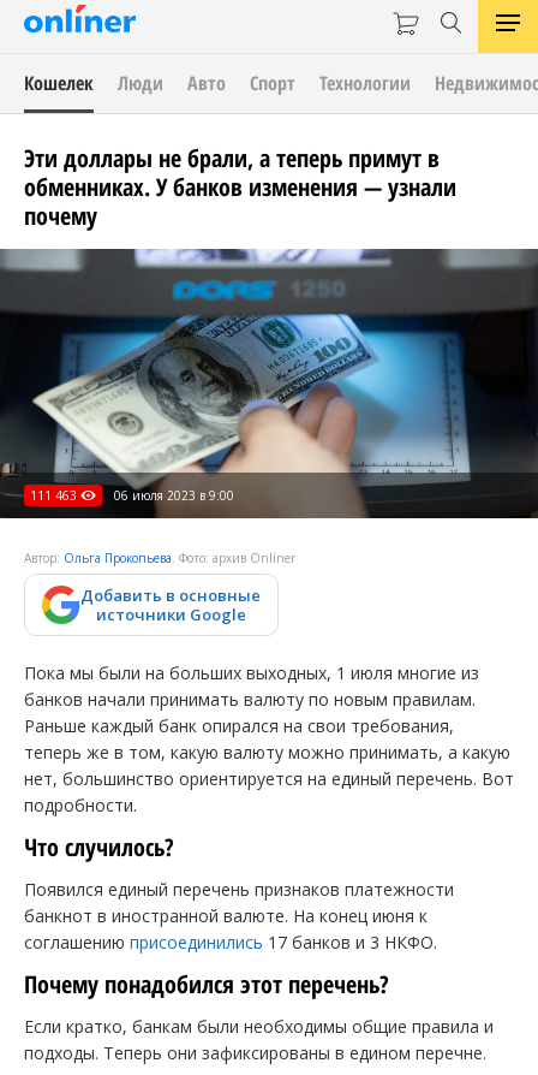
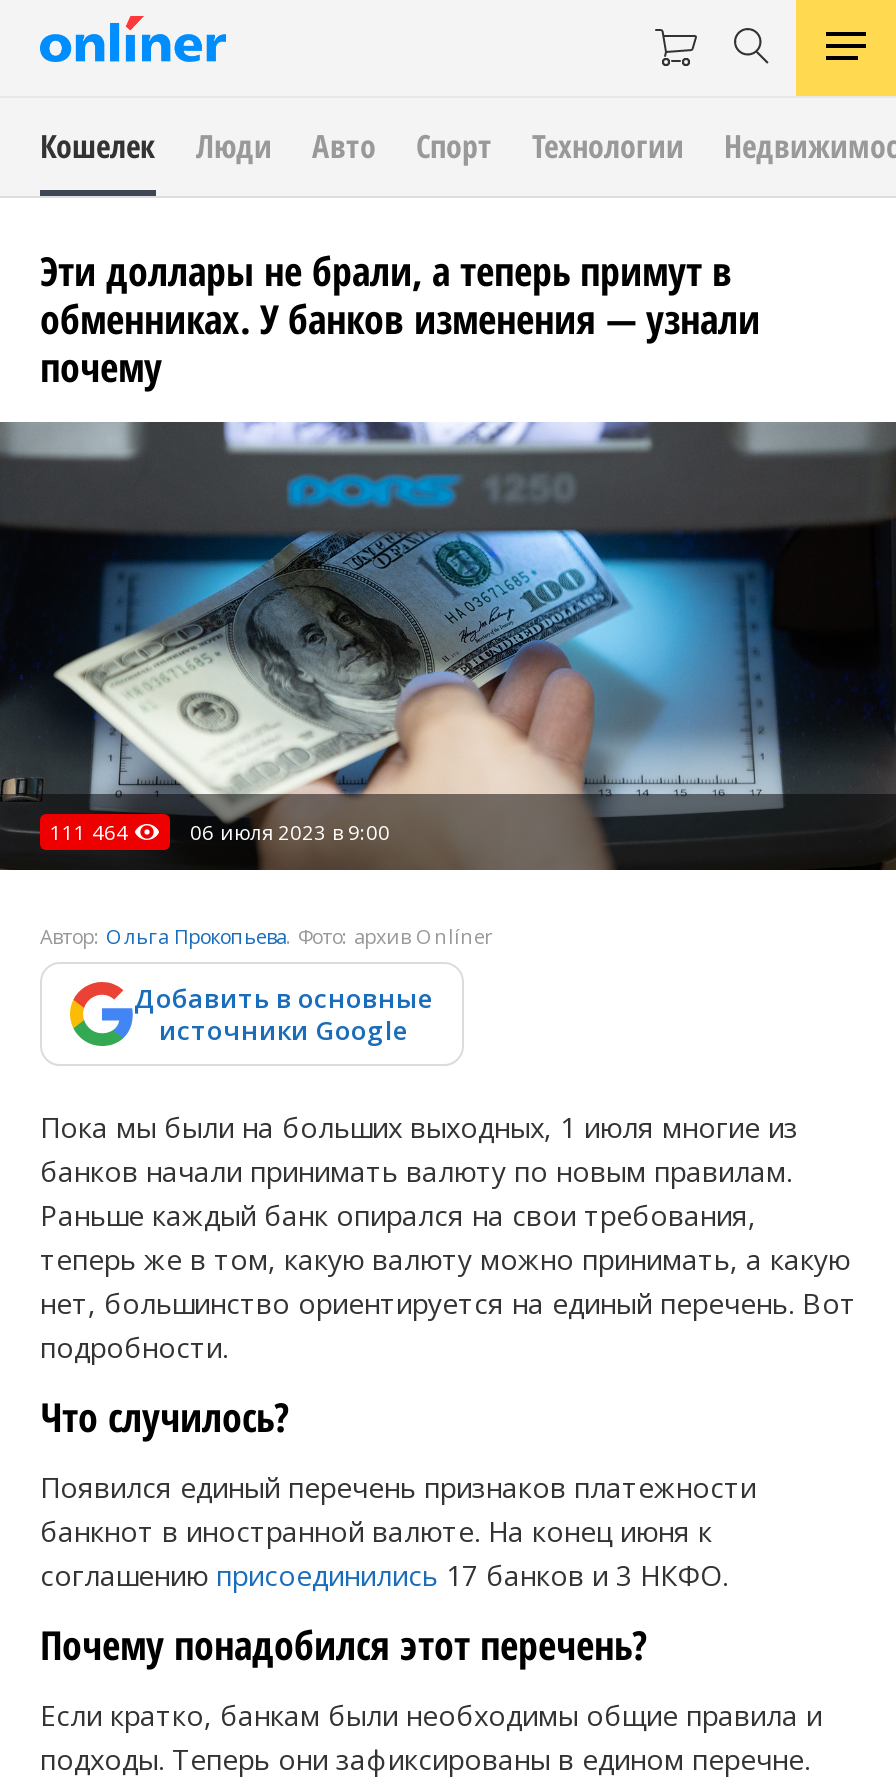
[30,487,234,504] 111 463 06 июля 2023 в 9:00 -> [50,818,390,846] 111 464 06 июля 2023 в 9:00

